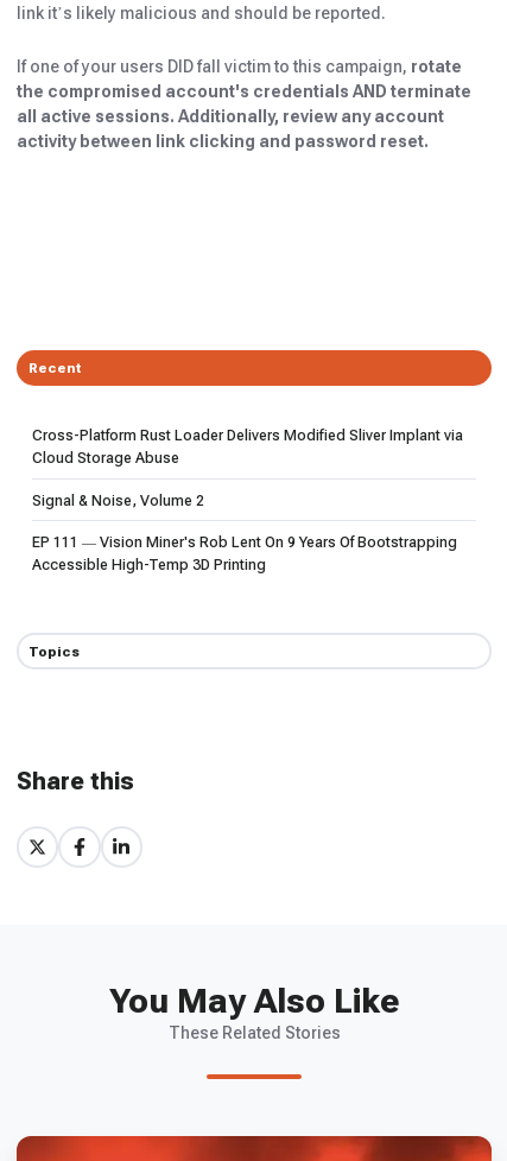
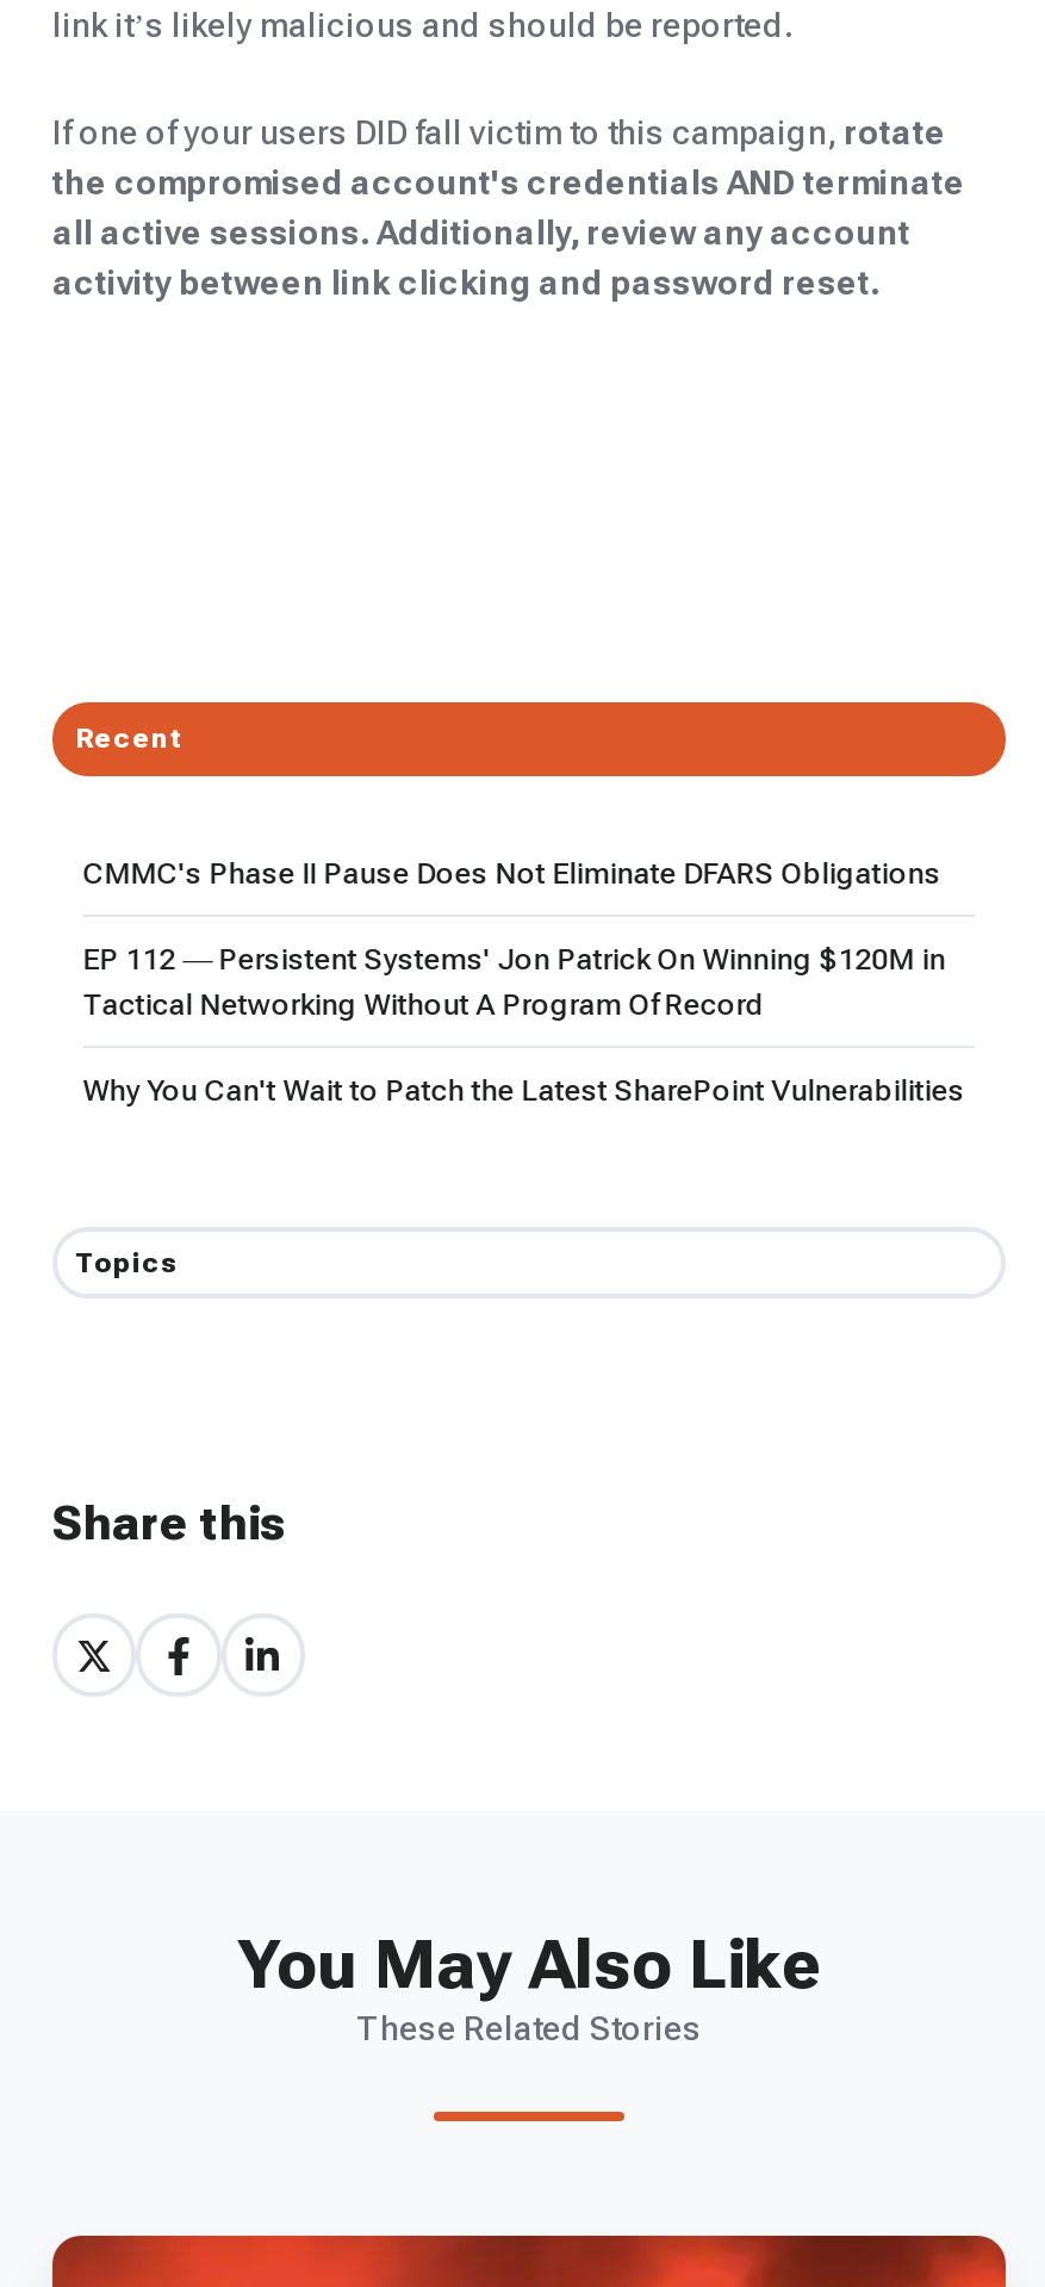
[32,426,463,467] Cross-Platform Rust Loader Delivers Modified Sliver Implant via | Cloud Storage Abuse -> [83,856,941,892] CMMC's Phase II Pause Does Not Eliminate DFARS Obligations
[32,491,204,509] Signal & Noise, Volume 2 -> [83,941,945,1022] EP 112 — Persistent Systems' Jon Patrick On Winning $120M in | Tactical Networking Without A Program Of Record
[32,533,457,574] EP 111 — Vision Miner's Rob Lent On 9 Years Of Bootstrapping | Accessible High-Temp 3D Printing -> [83,1071,964,1107] Why You Can't Wait to Patch the Latest SharePoint Vulnerabilities

